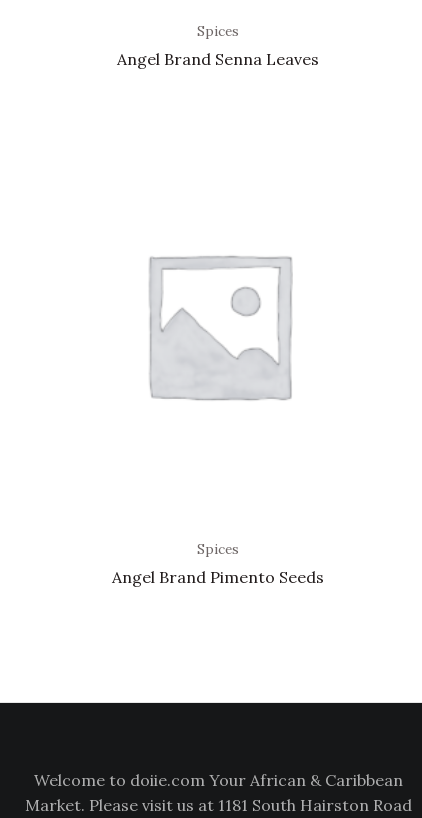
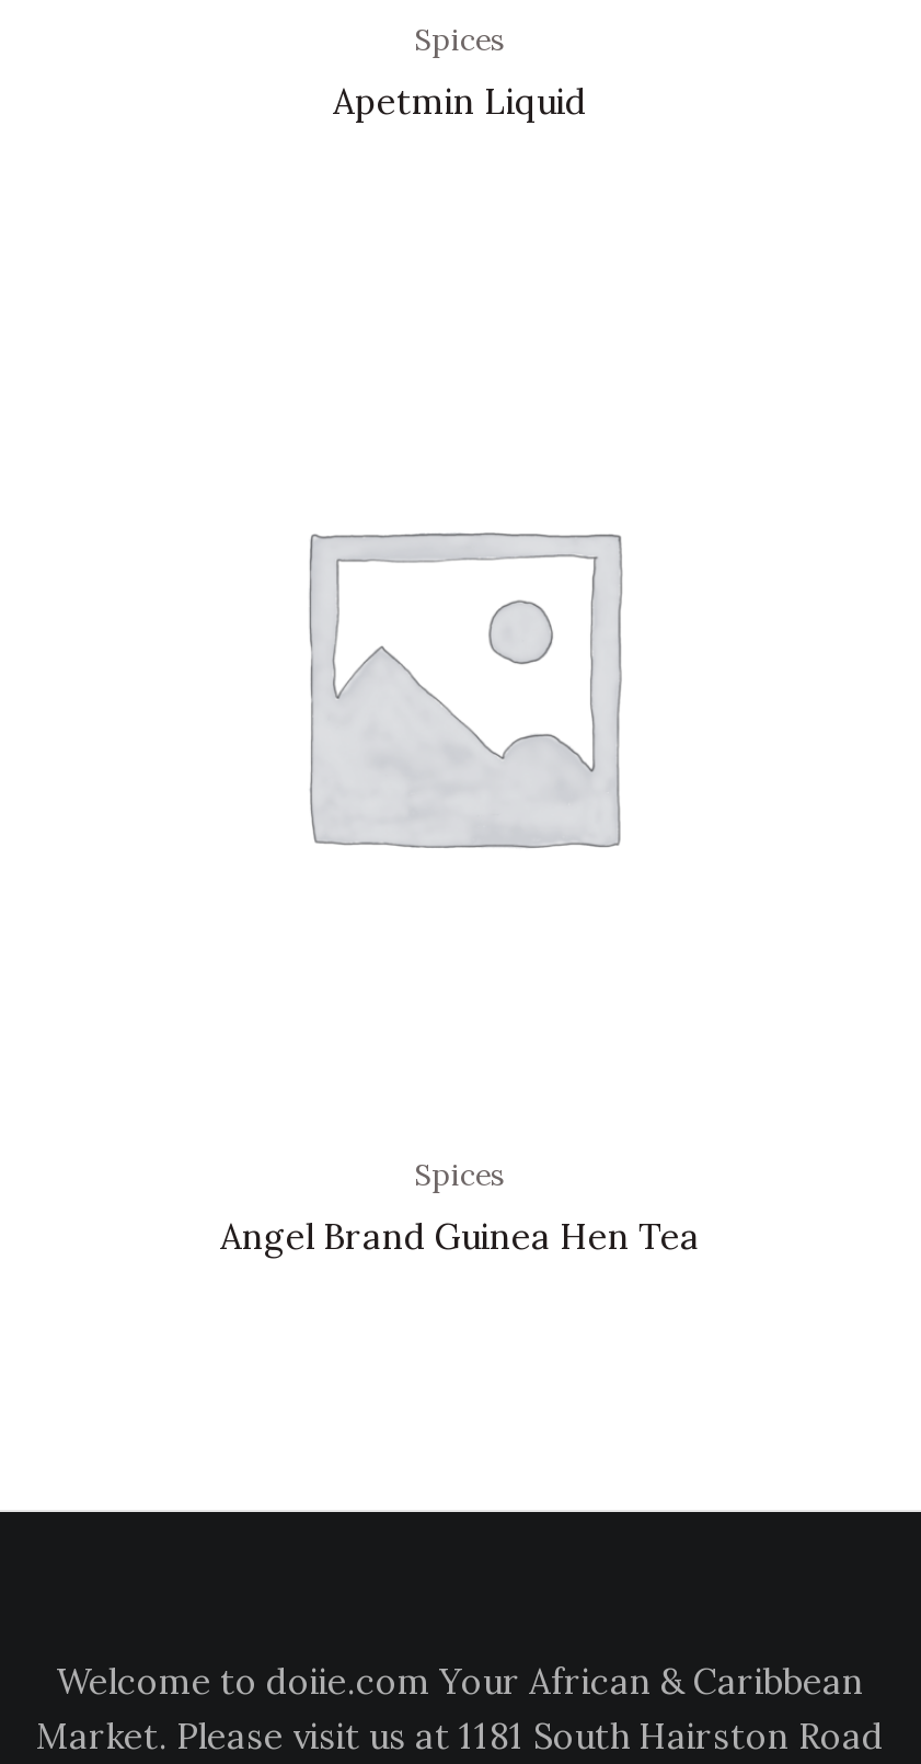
[117,49,319,69] Angel Brand Senna Leaves -> [333,79,587,123] Apetmin Liquid
[112,567,324,587] Angel Brand Pimento Seeds -> [220,1214,700,1257] Angel Brand Guinea Hen Tea

